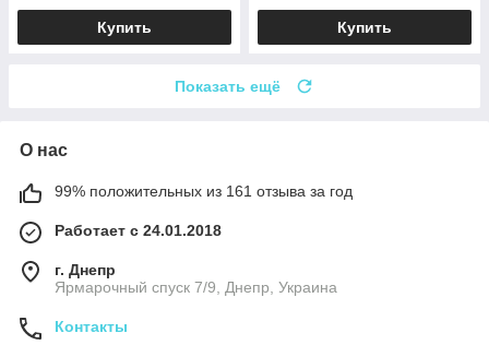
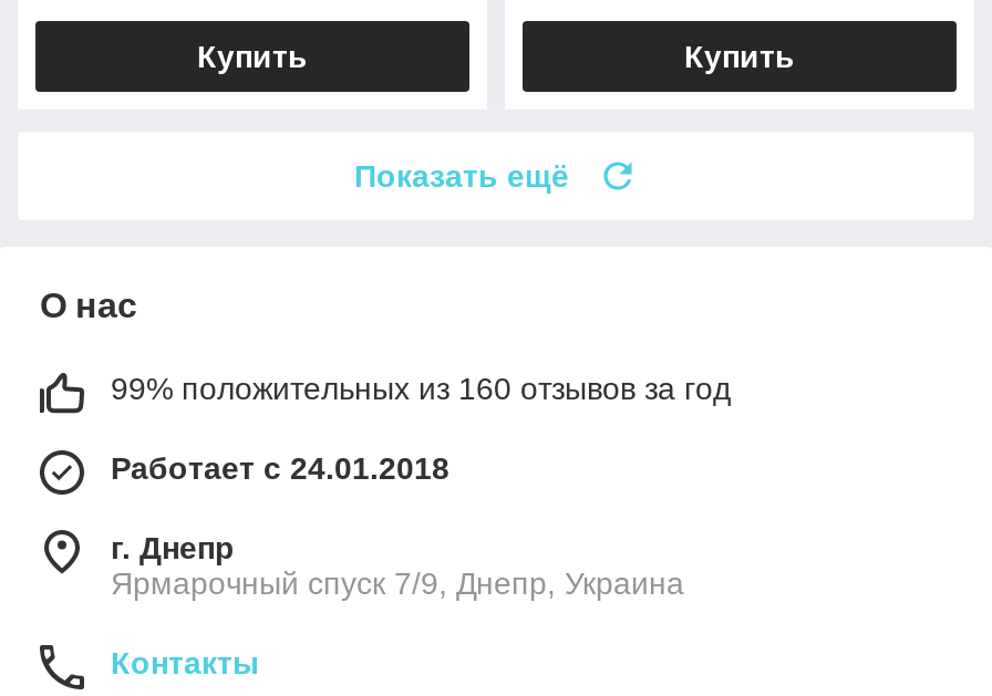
[55,182,353,200] 99% положительных из 161 отзыва за год -> [111,370,731,406] 99% положительных из 160 отзывов за год

